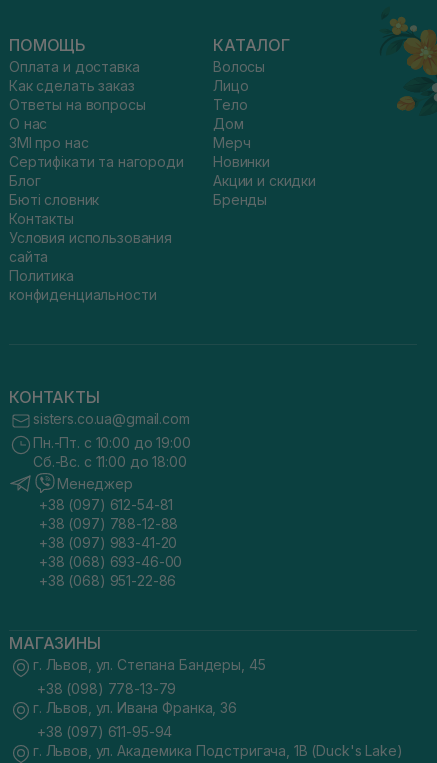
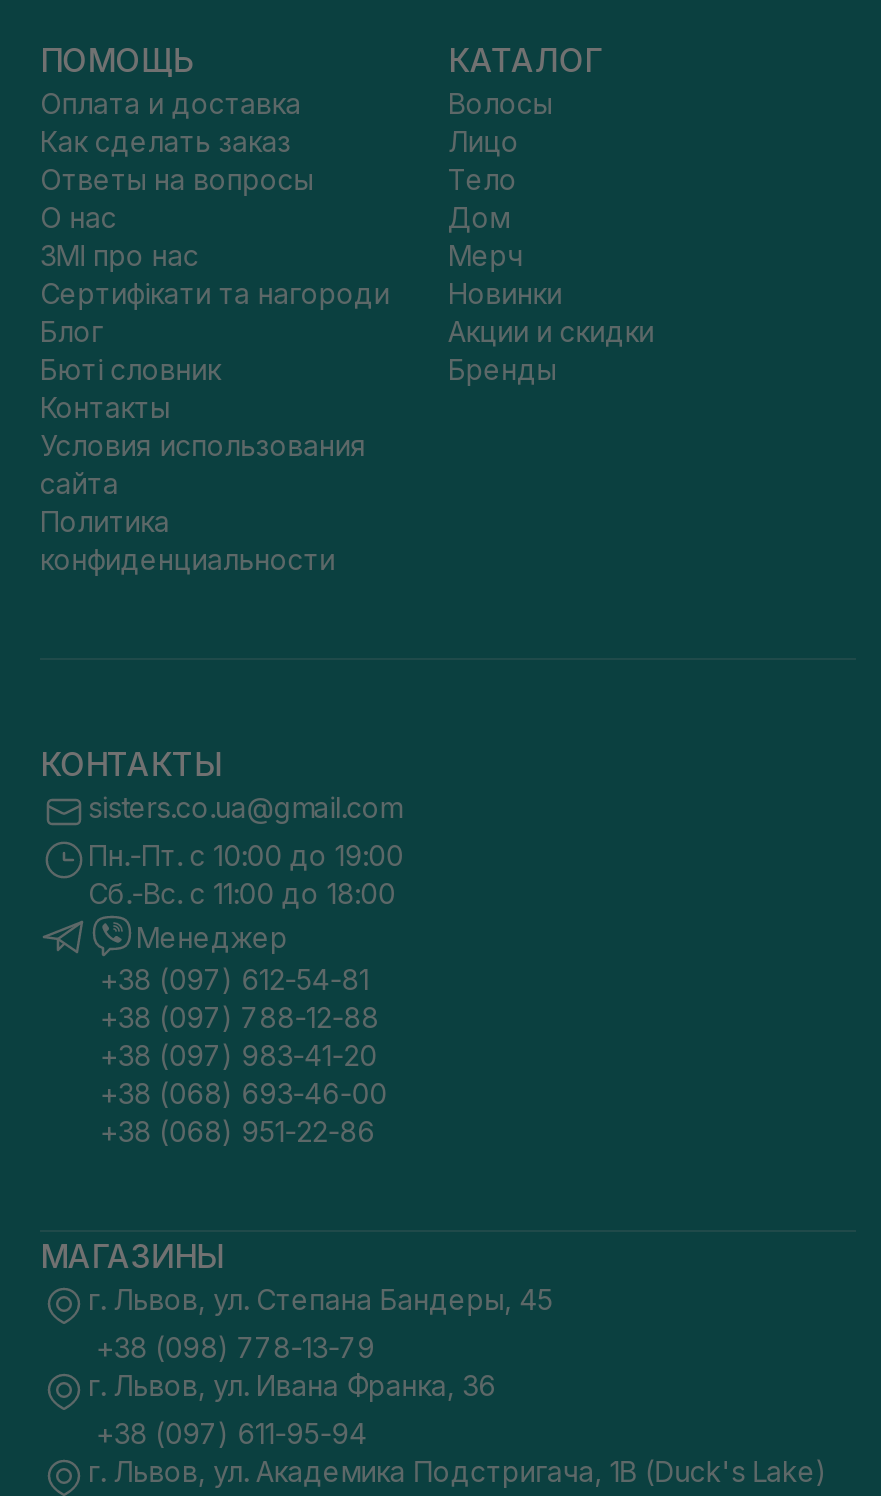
[380,9,434,115] [image] -> none

